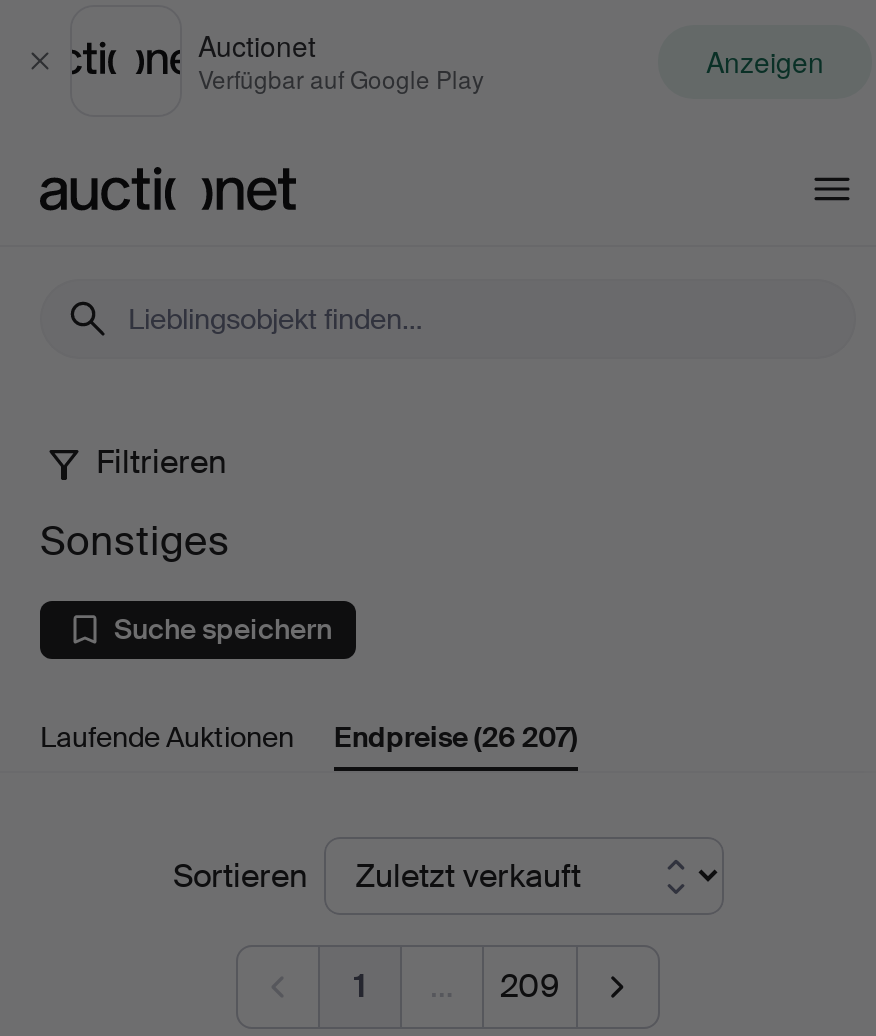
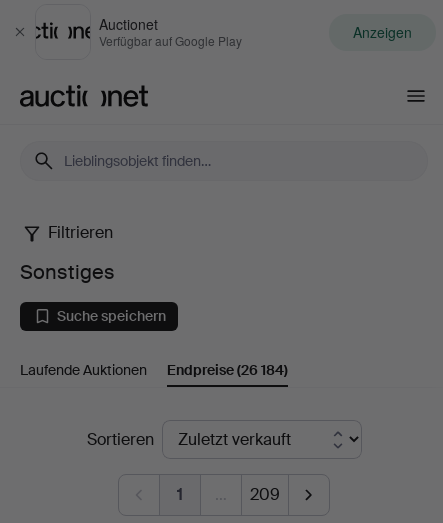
[40,718,578,754] Laufende Auktionen Endpreise(26 207) -> [20,361,288,379] Laufende Auktionen Endpreise(26 184)

